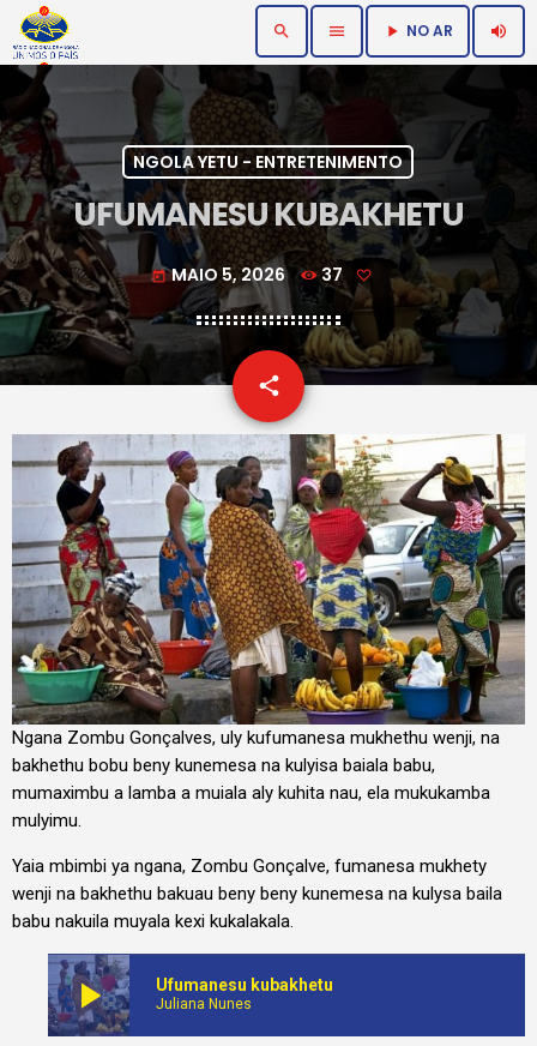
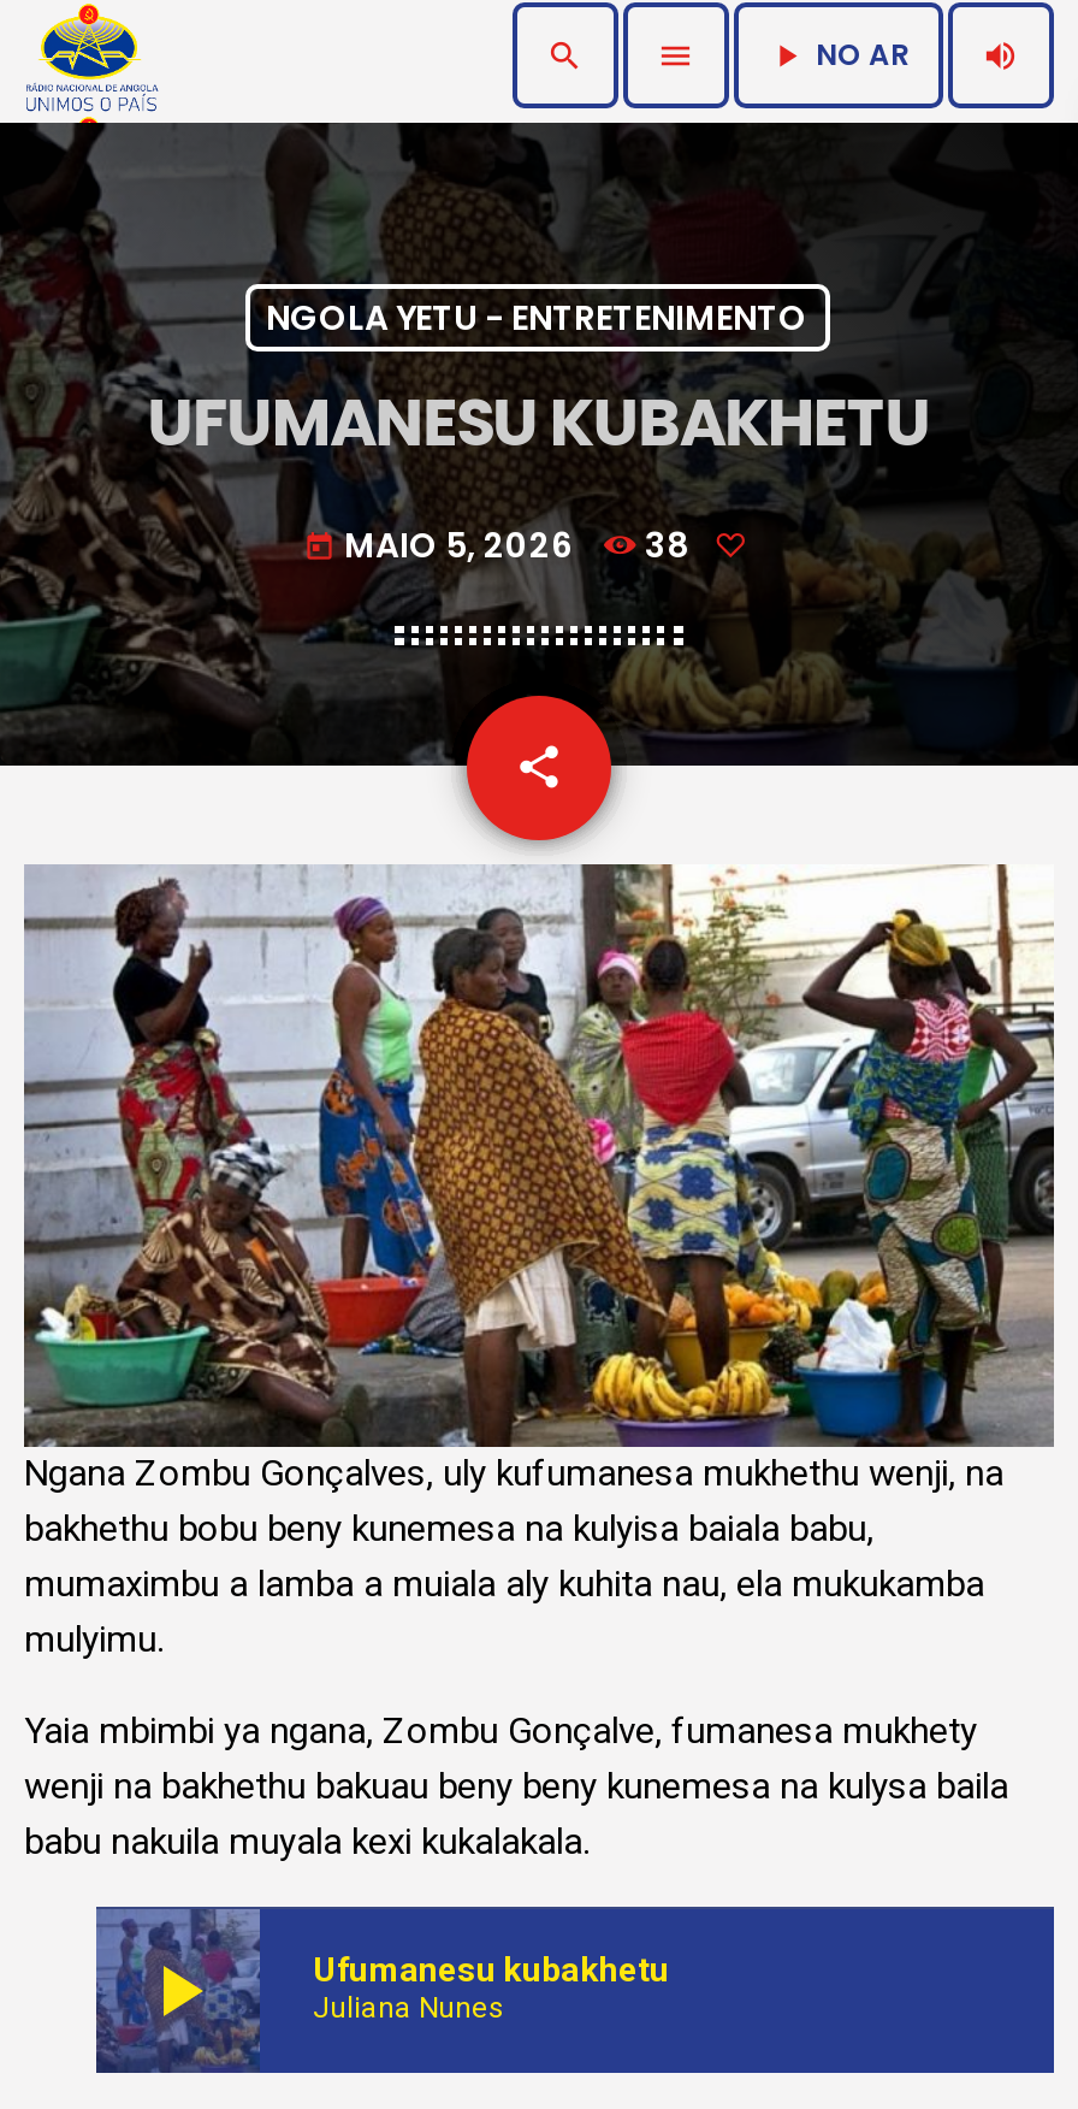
[321,264,346,288] 37 -> [645,522,695,570] 38

